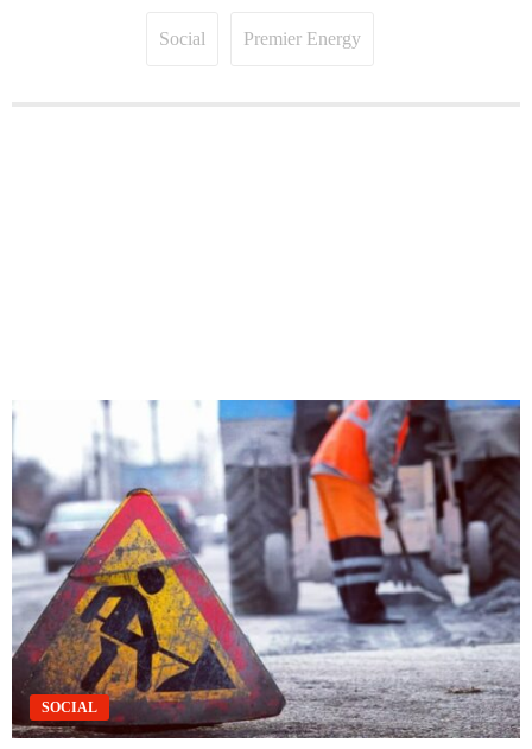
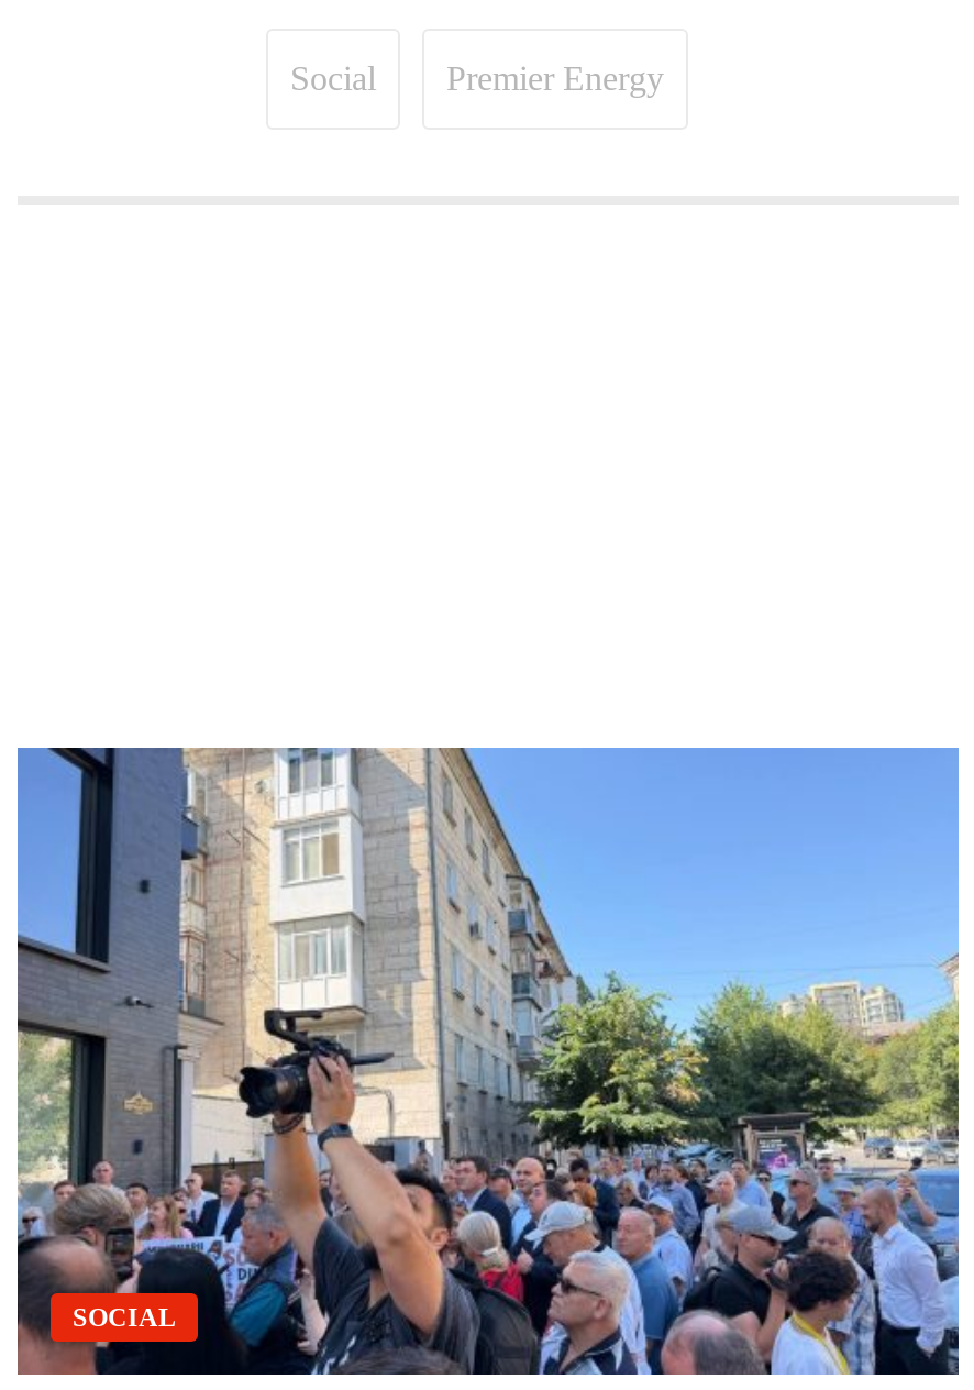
[11,399,521,740] [image] -> [15,746,961,1377] [image]

